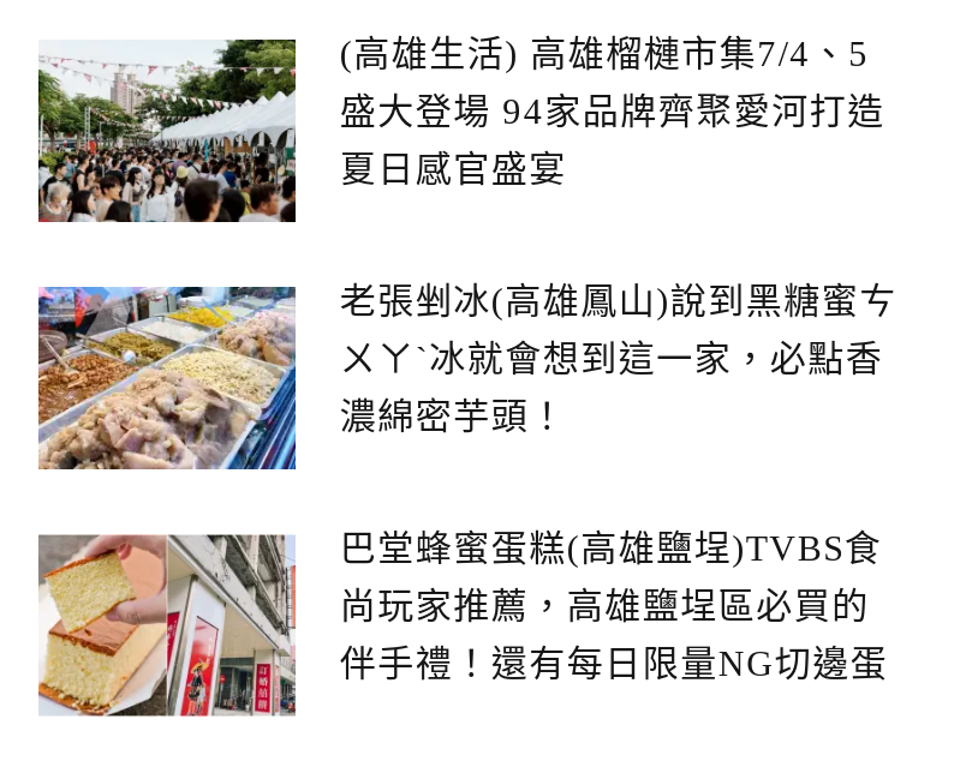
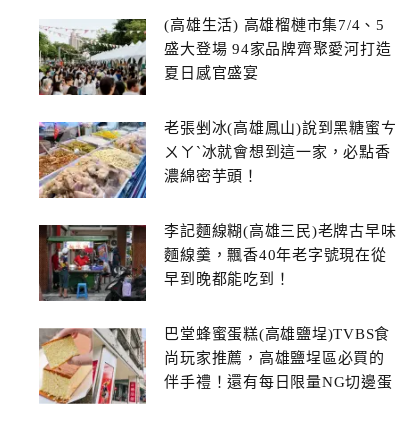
none -> [38,223,396,302] [image] | 李記麵線糊(高雄三民)老牌古早味 | 麵線羹，飄香40年老字號現在從 | 早到晚都能吃到！

